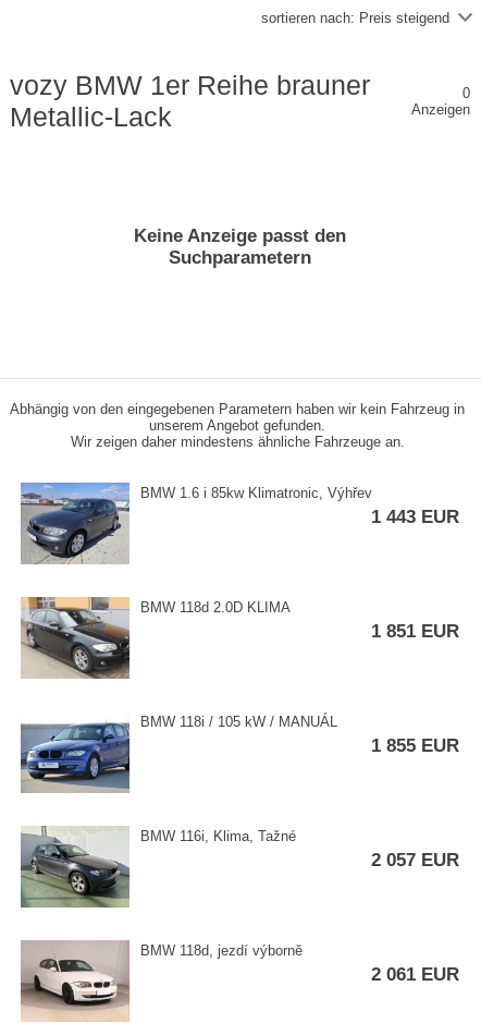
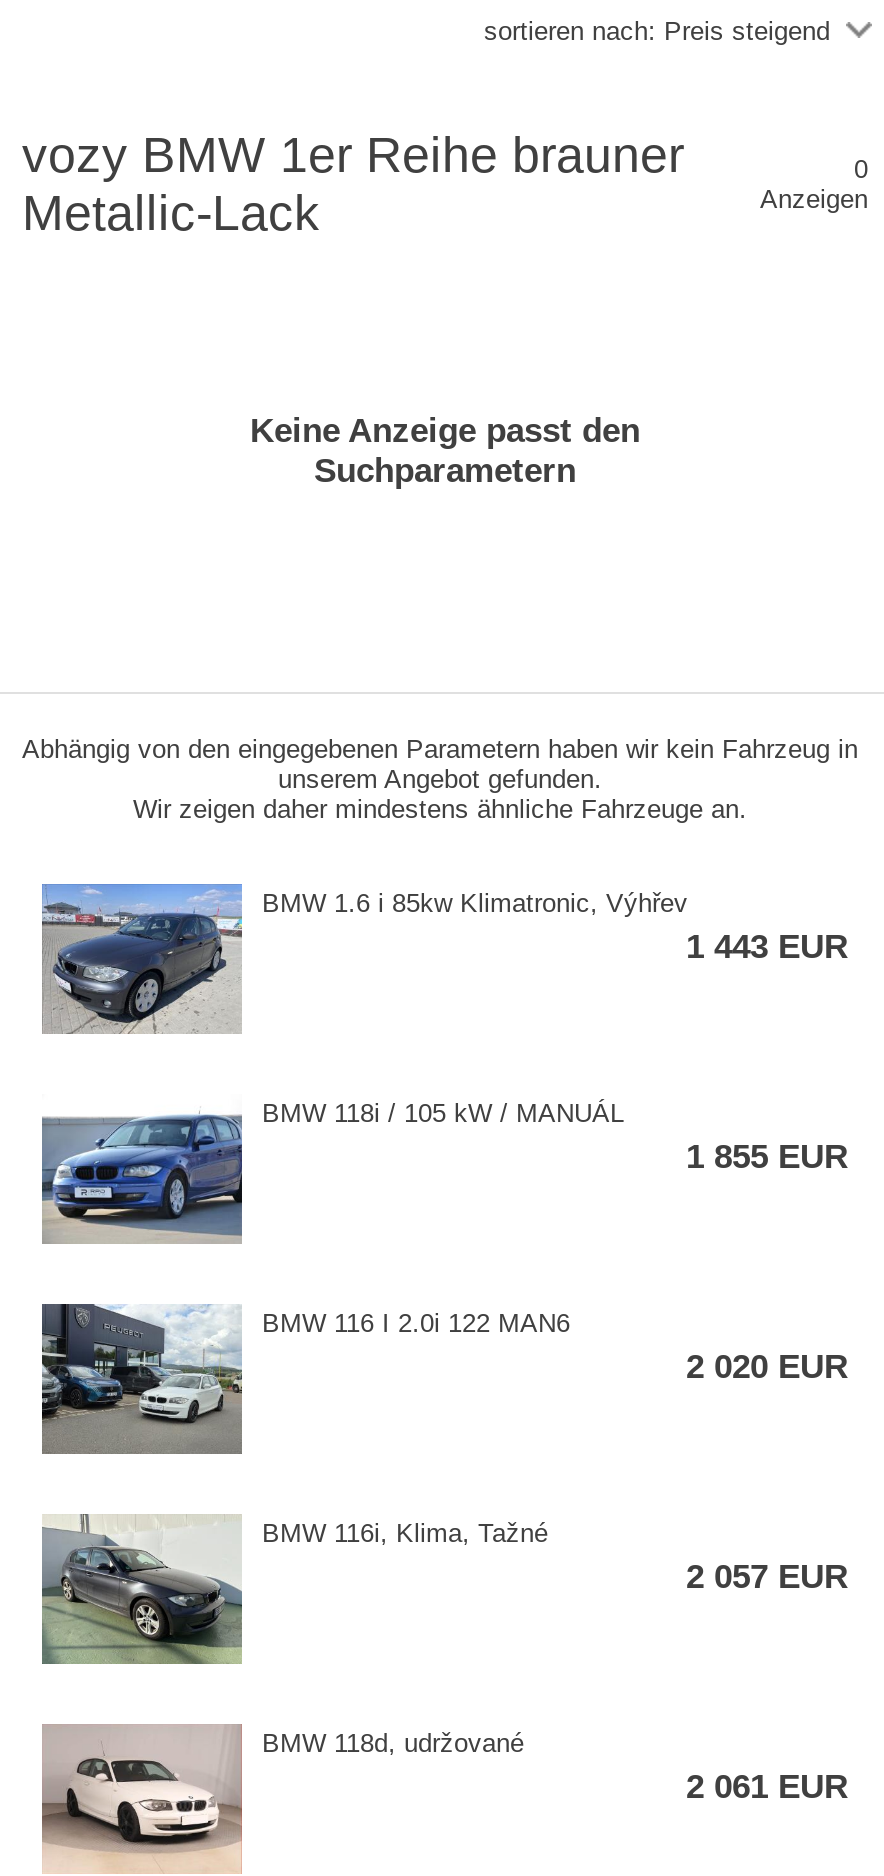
[20,596,459,679] [image] | BMW 118d 2.0D KLIMA | 1 851 EUR -> none
moved [18,714,459,792] -> [38,1098,848,1242]: [image] | BMW 118i / 105 kW / MANUÁL | 1 855 EUR
none -> [40,1302,848,1452] [image] | BMW 116 I 2.0i 122 MAN6 | 2 020 EUR
[140,942,303,959] BMW 118d, jezdí výborně -> [262,1728,524,1758] BMW 118d, udržované

